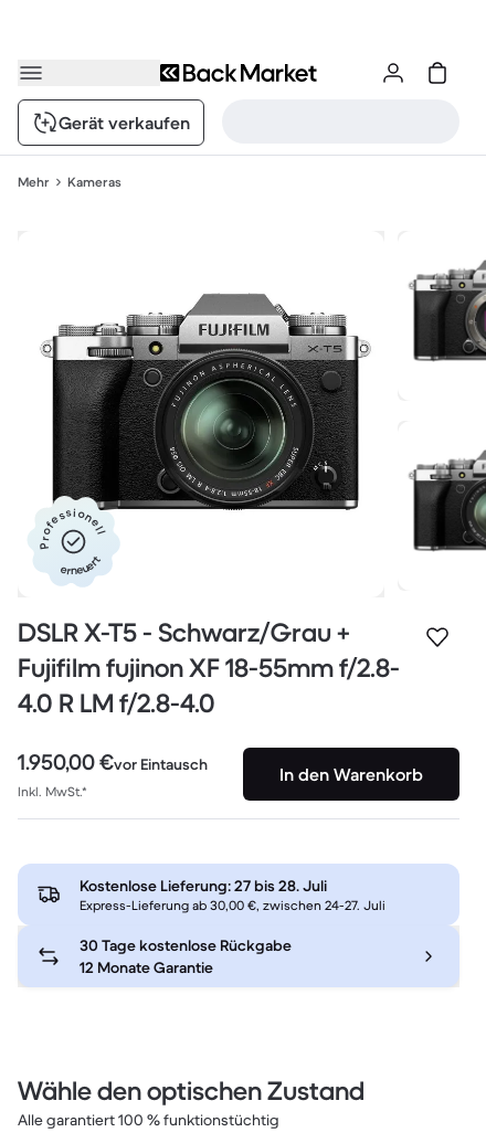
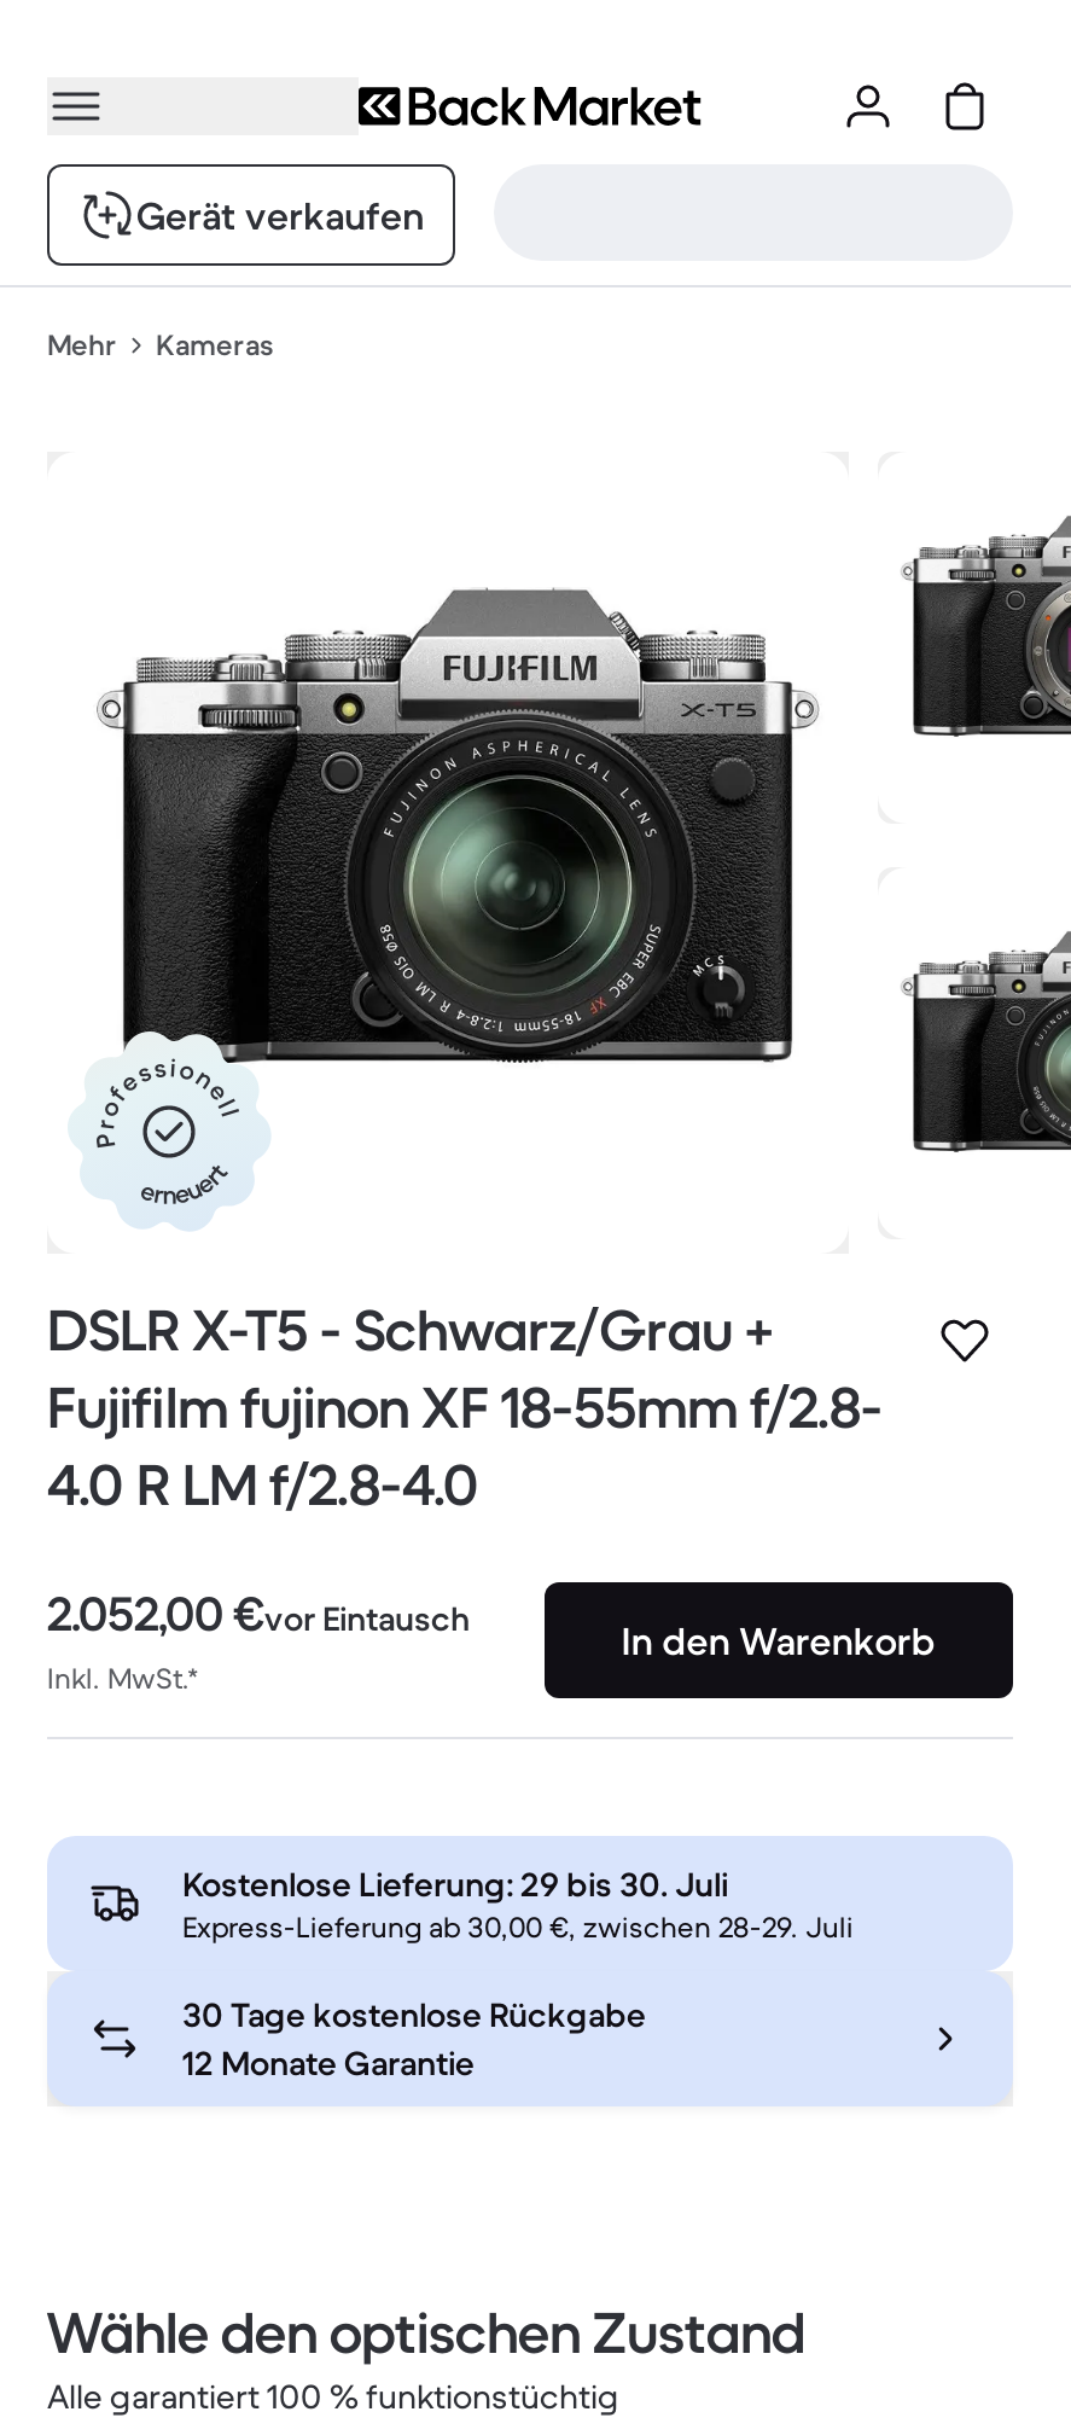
[18,749,208,777] 1.950,00 €vor Eintausch -> [47,1586,470,1646] 2.052,00 €vor Eintausch
[80,876,327,896] Kostenlose Lieferung: 27 bis 28. Juli -> [182,1863,728,1907] Kostenlose Lieferung: 29 bis 30. Juli
[80,897,385,914] Express-Lieferung ab 30,00 €, zwischen 24-27. Juli -> [182,1909,854,1946] Express-Lieferung ab 30,00 €, zwischen 28-29. Juli

